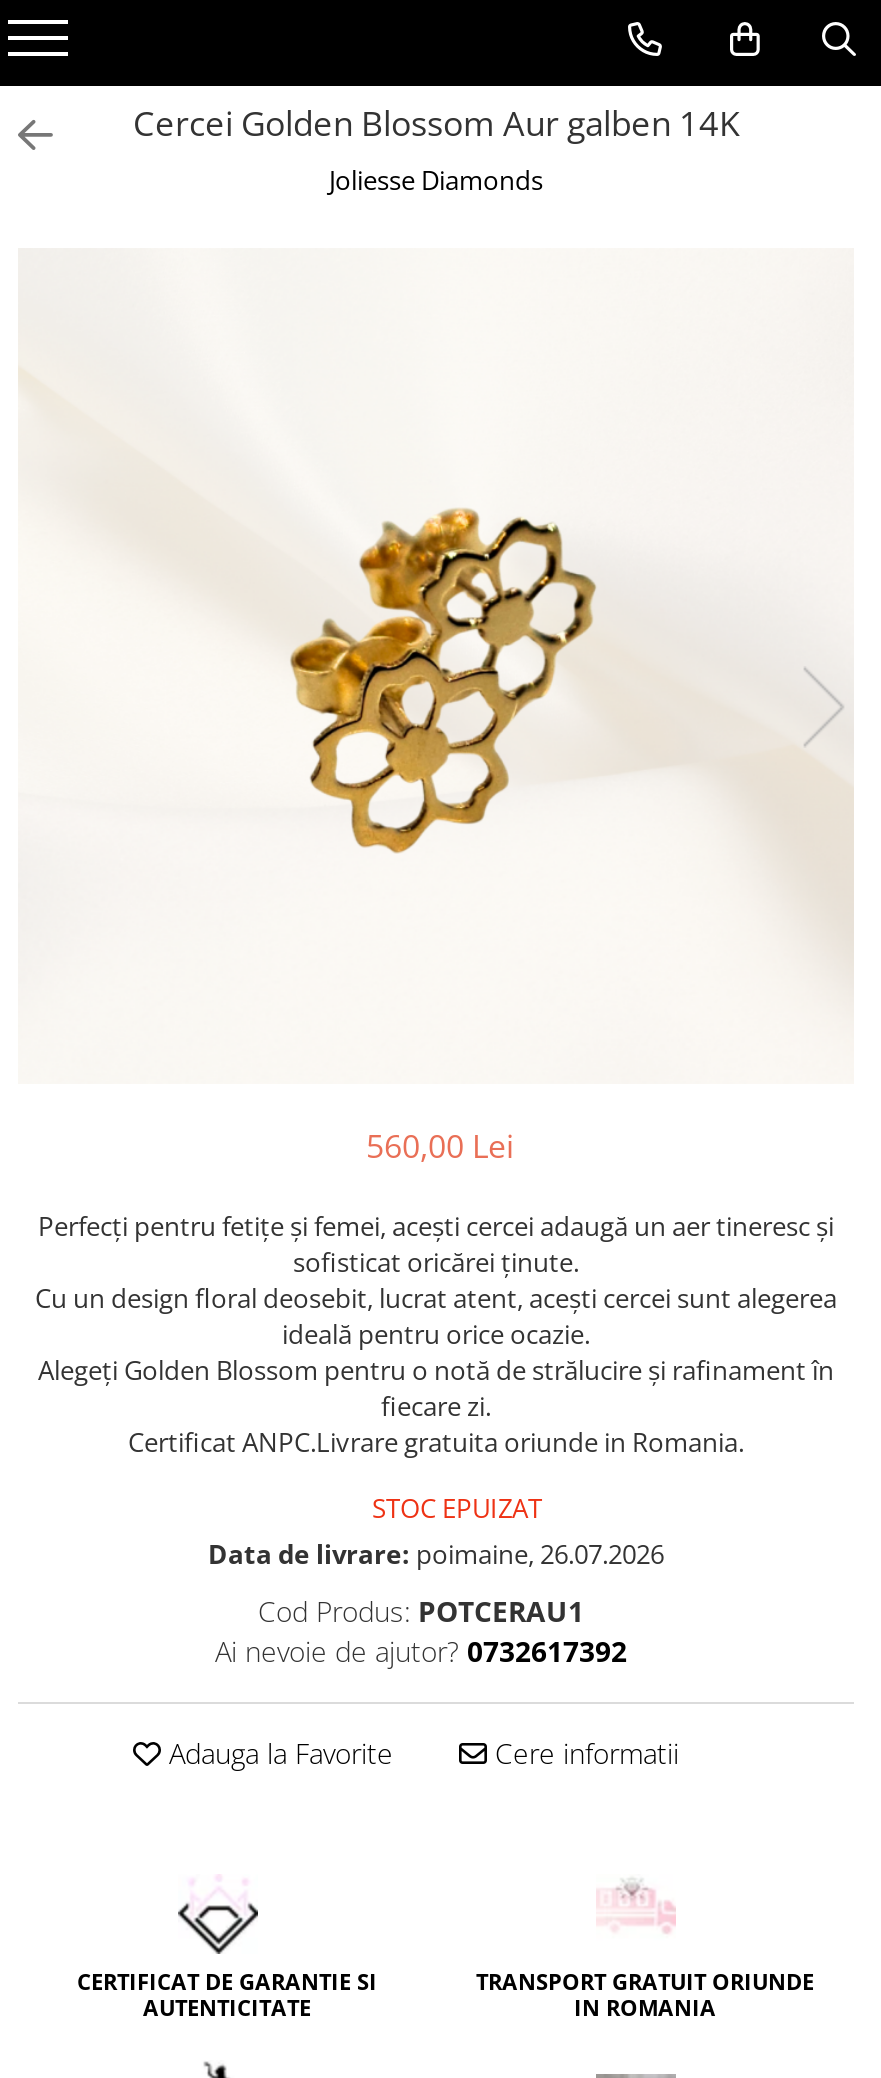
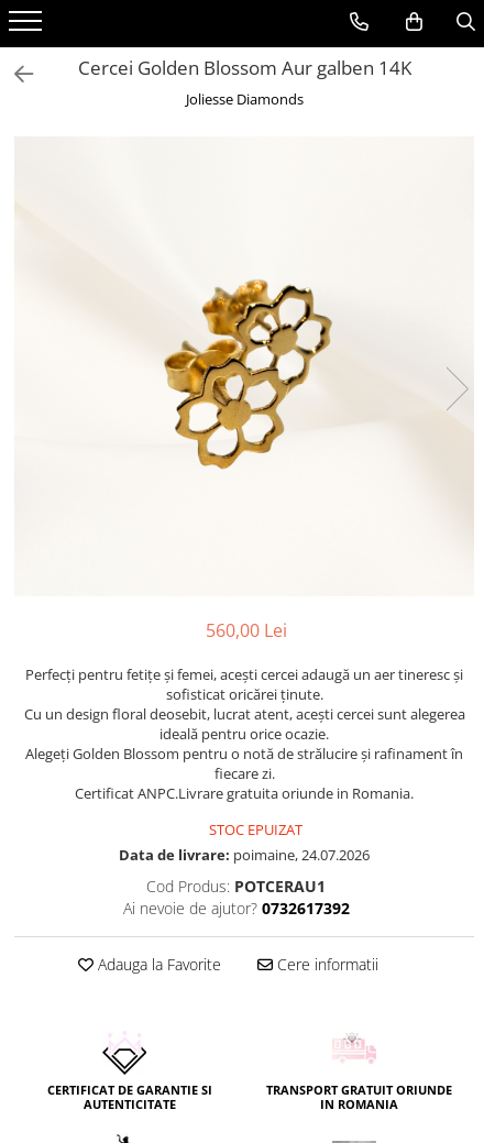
[208,1536,664,1572] Data de livrare: poimaine, 26.07.2026 -> [119,845,370,865] Data de livrare: poimaine, 24.07.2026

